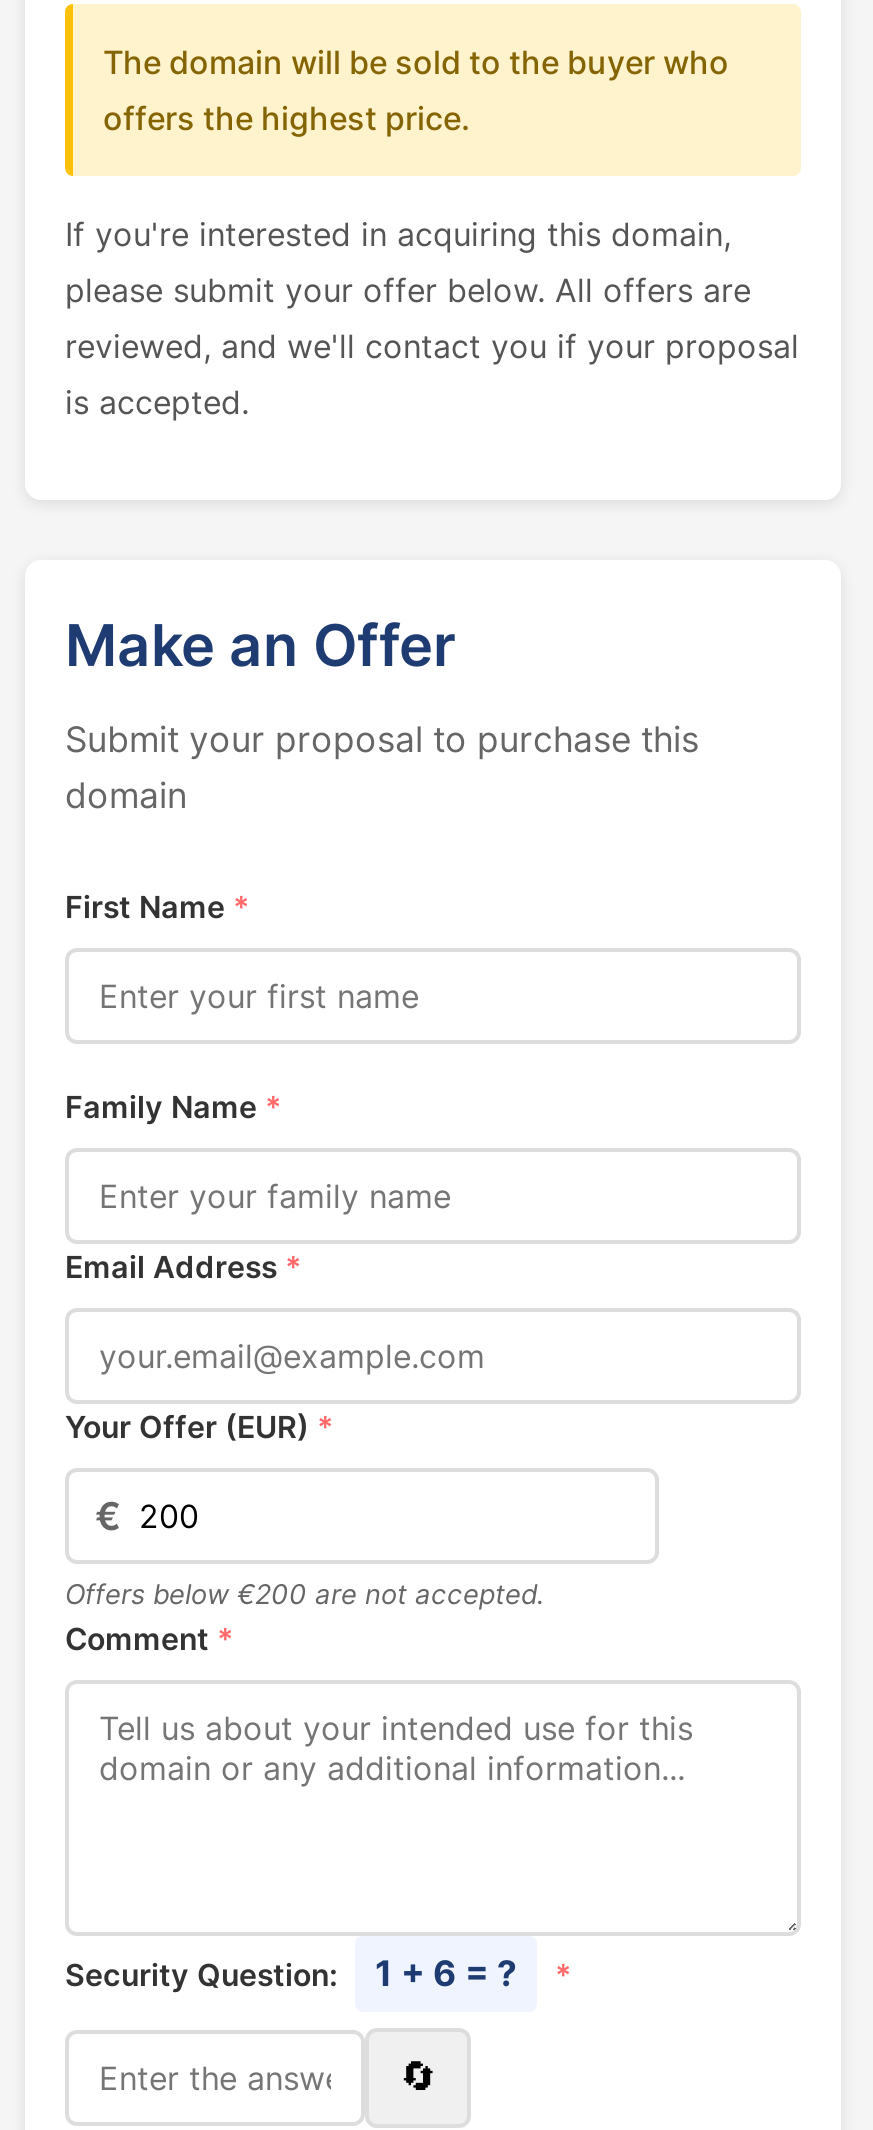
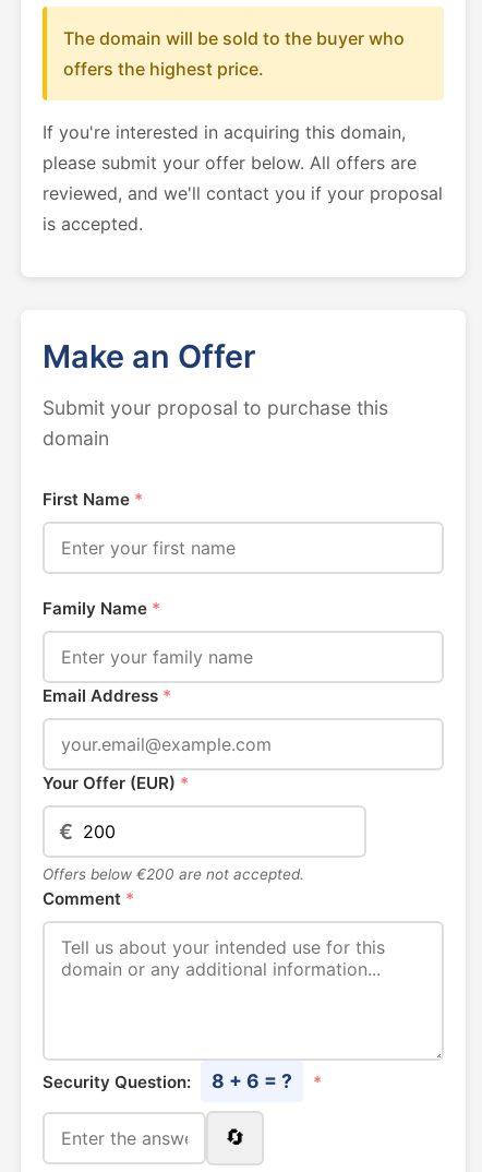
[375,1952,517,1994] 1 + 6 = ? -> [212,1069,292,1092] 8 + 6 = ?

